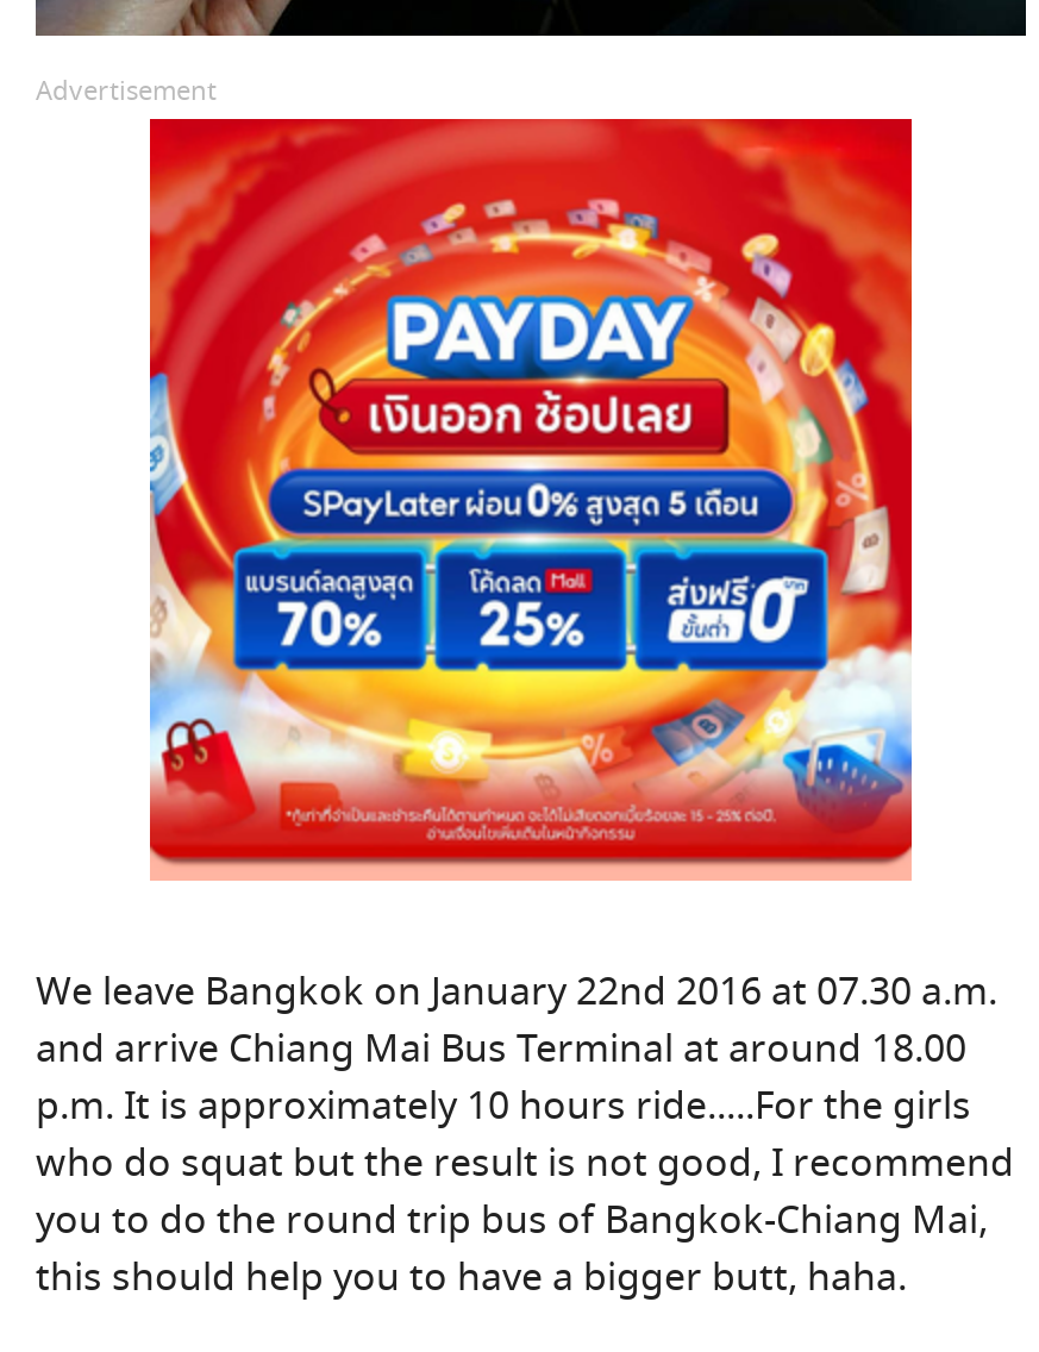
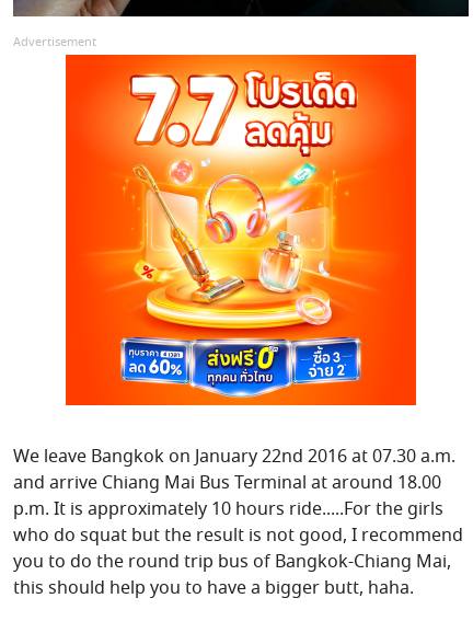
[148,119,914,878] [image] -> [65,55,417,405] [image]

